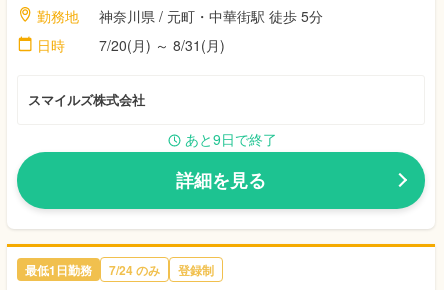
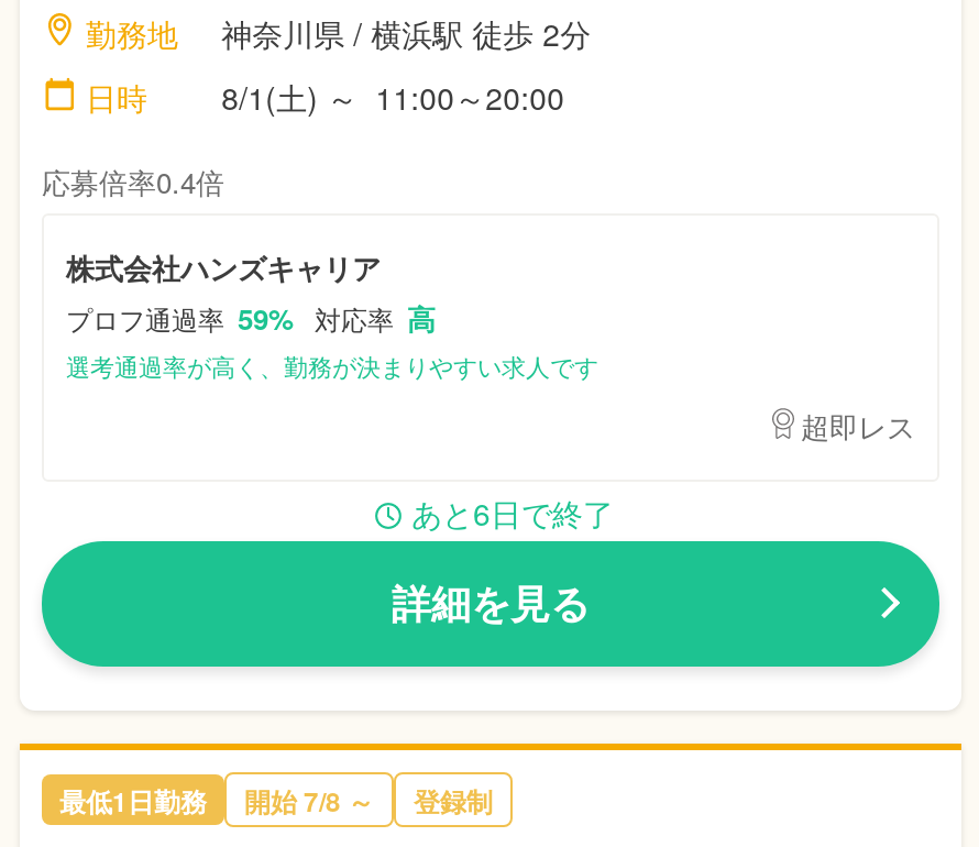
[99,6,323,26] 神奈川県 / 元町・中華街駅 徒歩 5分 -> [221,10,591,54] 神奈川県 / 横浜駅 徒歩 2分
[28,35,277,149] 7/20(月) ～ 8/31(月) | スマイルズ株式会社 | あと9日で終了 -> [42,74,915,534] 8/1(土) ～ 11:00～20:00 | 応募倍率0.4倍 | 株式会社ハンズキャリア | プロフ通過率 59% 対応率 高 | 選考通過率が高く、勤務が決まりやすい求人です | 超即レス | あと6日で終了
[25,261,214,279] 最低1日勤務 7/24 のみ 登録制 -> [59,780,493,820] 最低1日勤務 開始 7/8 ～ 登録制

